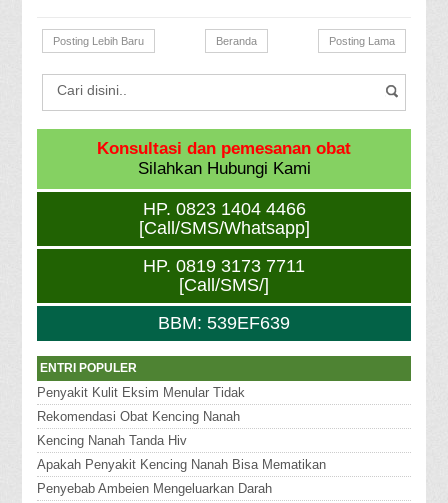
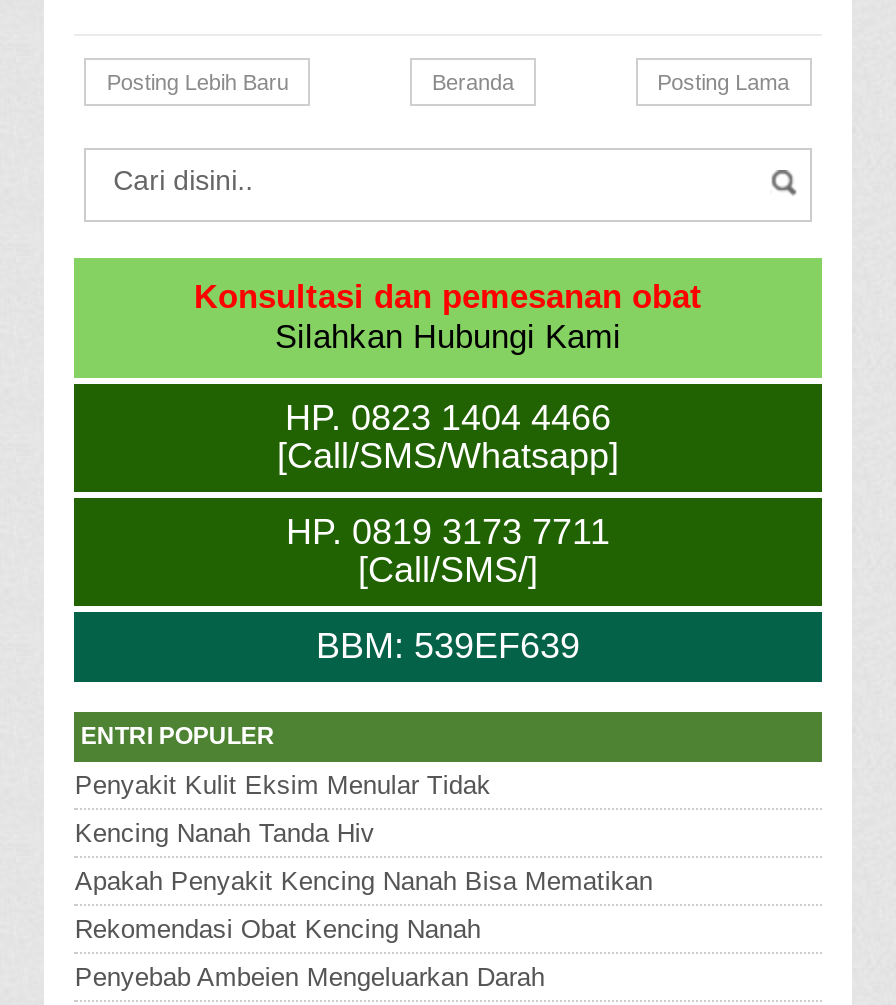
moved [37,409,240,424] -> [75,915,481,945]: Rekomendasi Obat Kencing Nanah
moved [37,433,326,472] -> [75,819,653,897]: Kencing Nanah Tanda Hiv | Apakah Penyakit Kencing Nanah Bisa Mematikan

